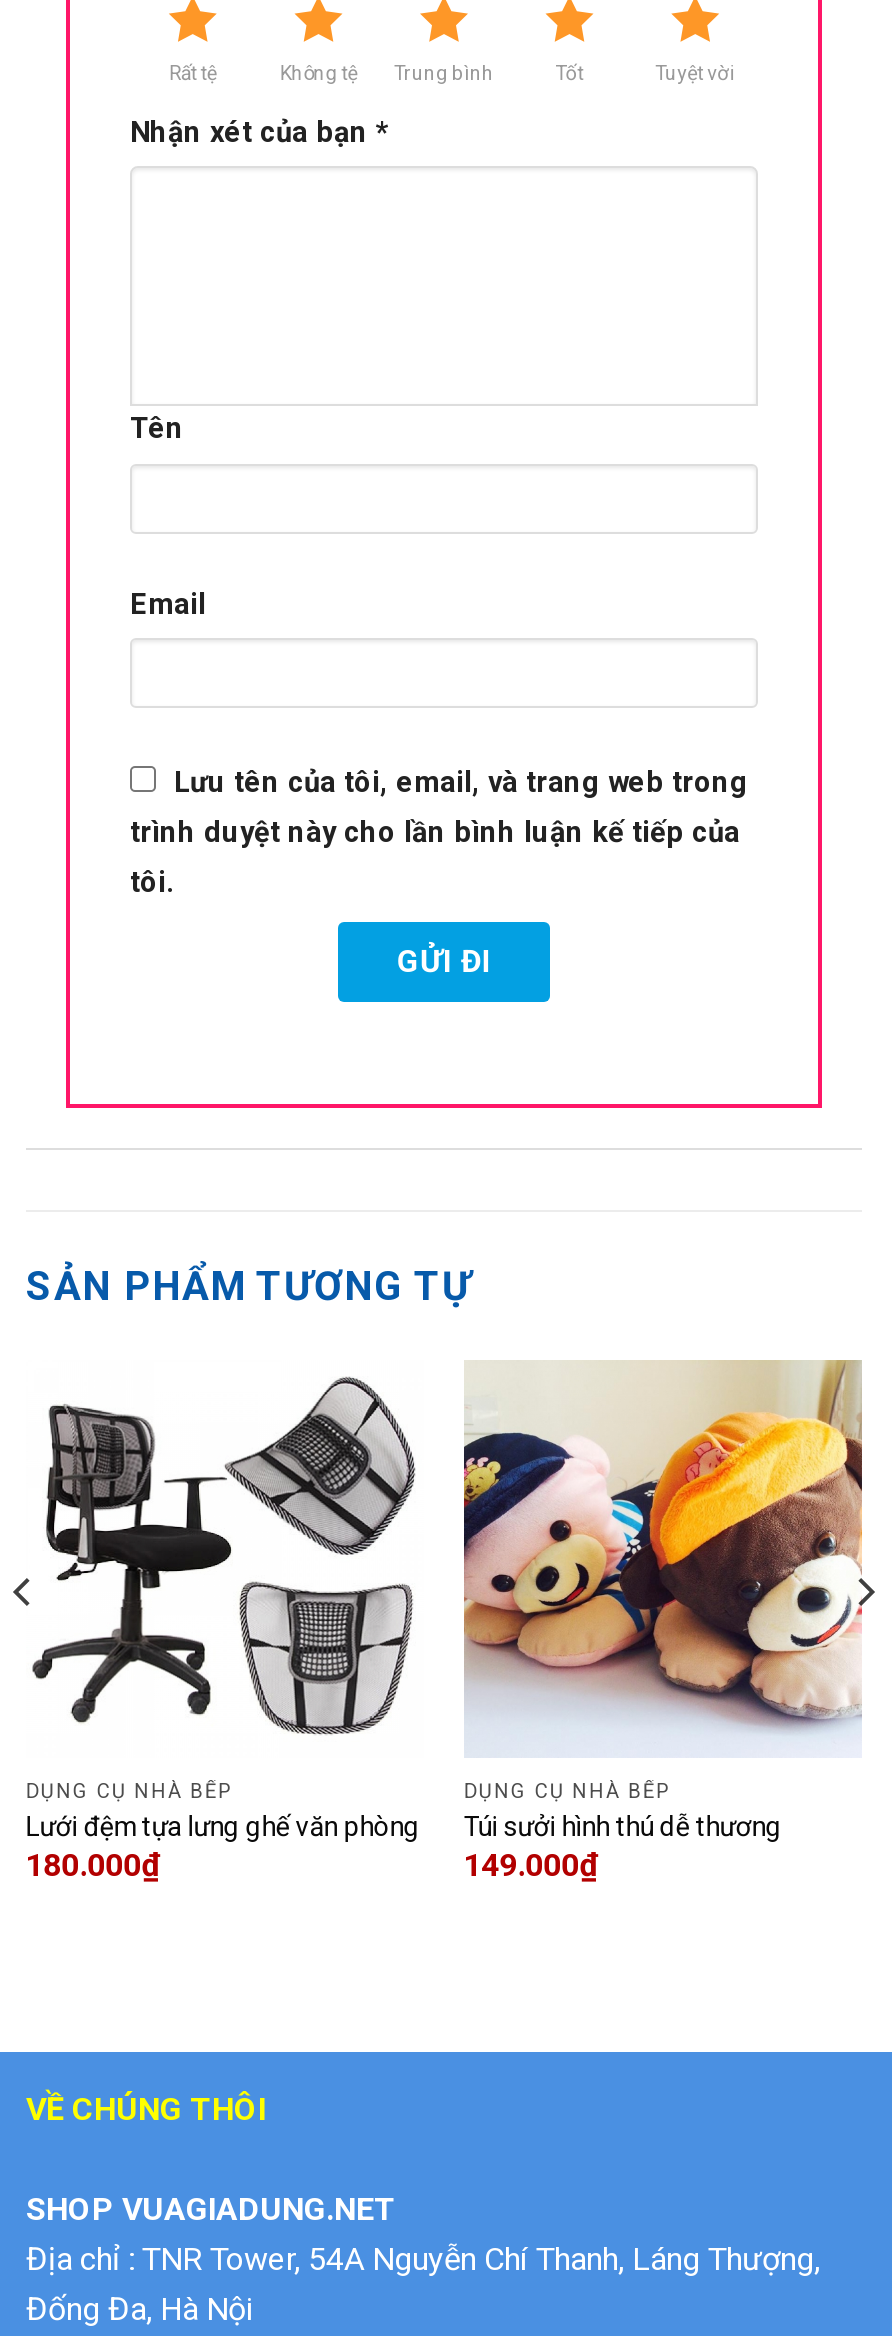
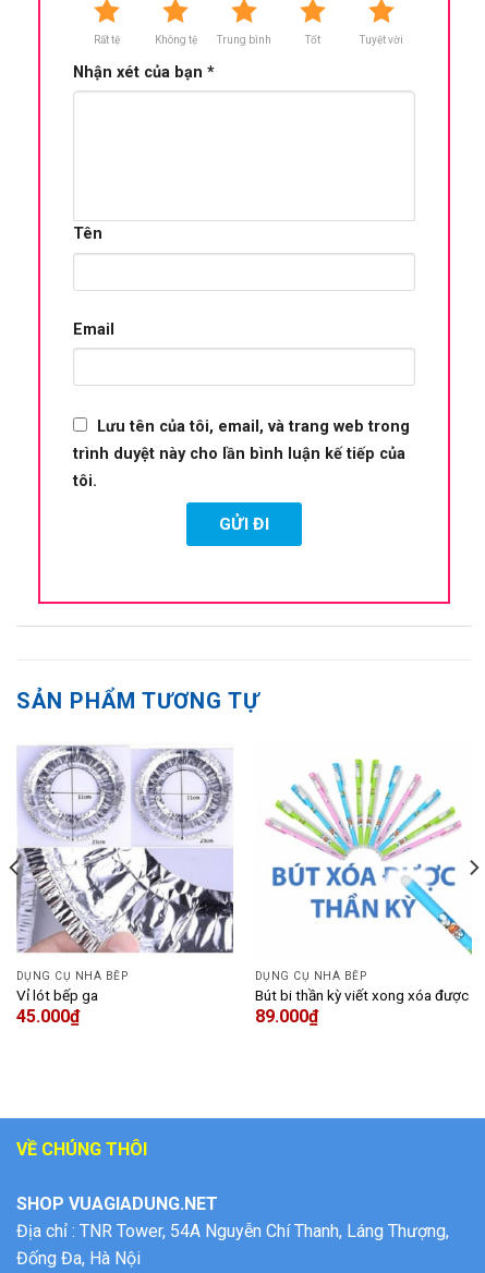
[26,1368,424,1885] [image] | Lưới đệm tựa lưng ghế văn phòng | 180.000₫ -> [15,744,234,1027] [image] | Vỉ lót bếp ga | 45.000₫
[462,1358,864,1885] [image] | Túi sưởi hình thú dễ thương | 149.000₫ -> [255,741,473,1027] [image] | Bút bi thần kỳ viết xong xóa được | 89.000₫

